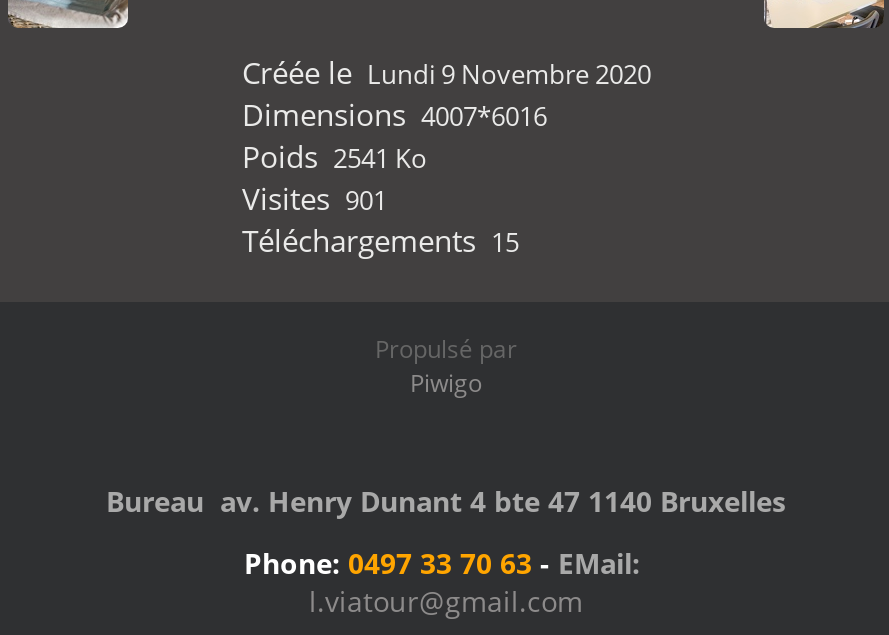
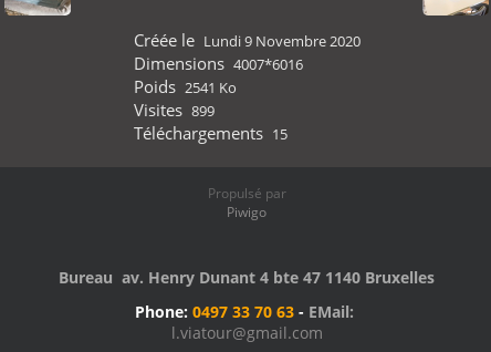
[242,178,387,218] Visites 901 -> [134,99,214,121] Visites 899

